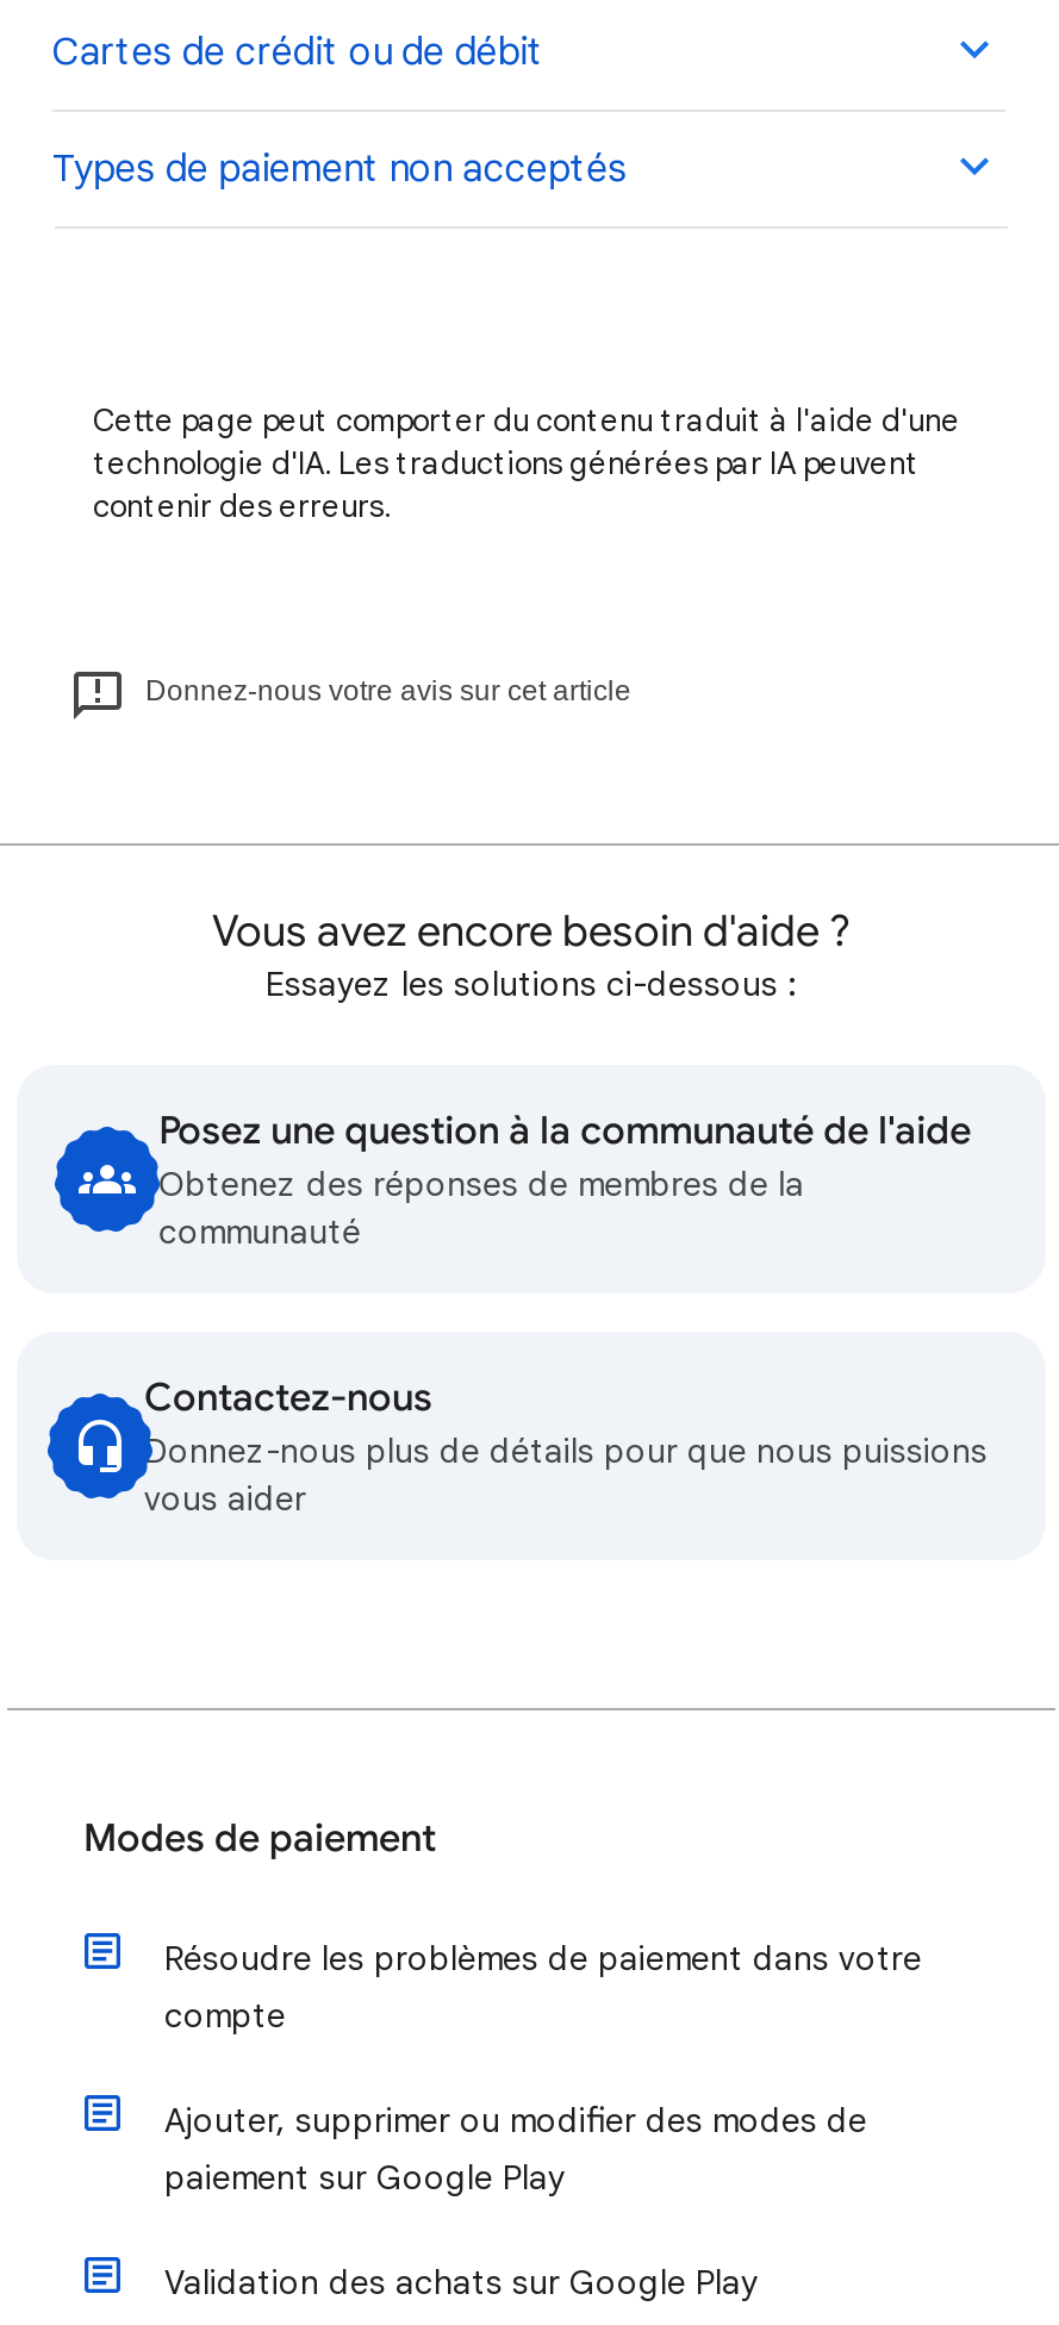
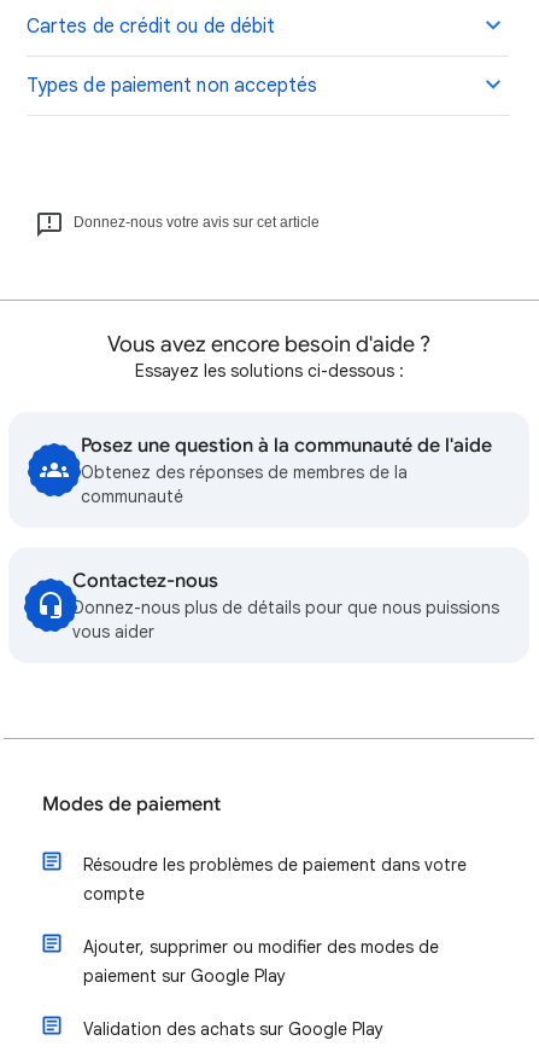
[93,401,960,527] Cette page peut comporter du contenu traduit à l'aide d'une | technologie d'IA. Les traductions générées par IA peuvent | contenir des erreurs. -> none

